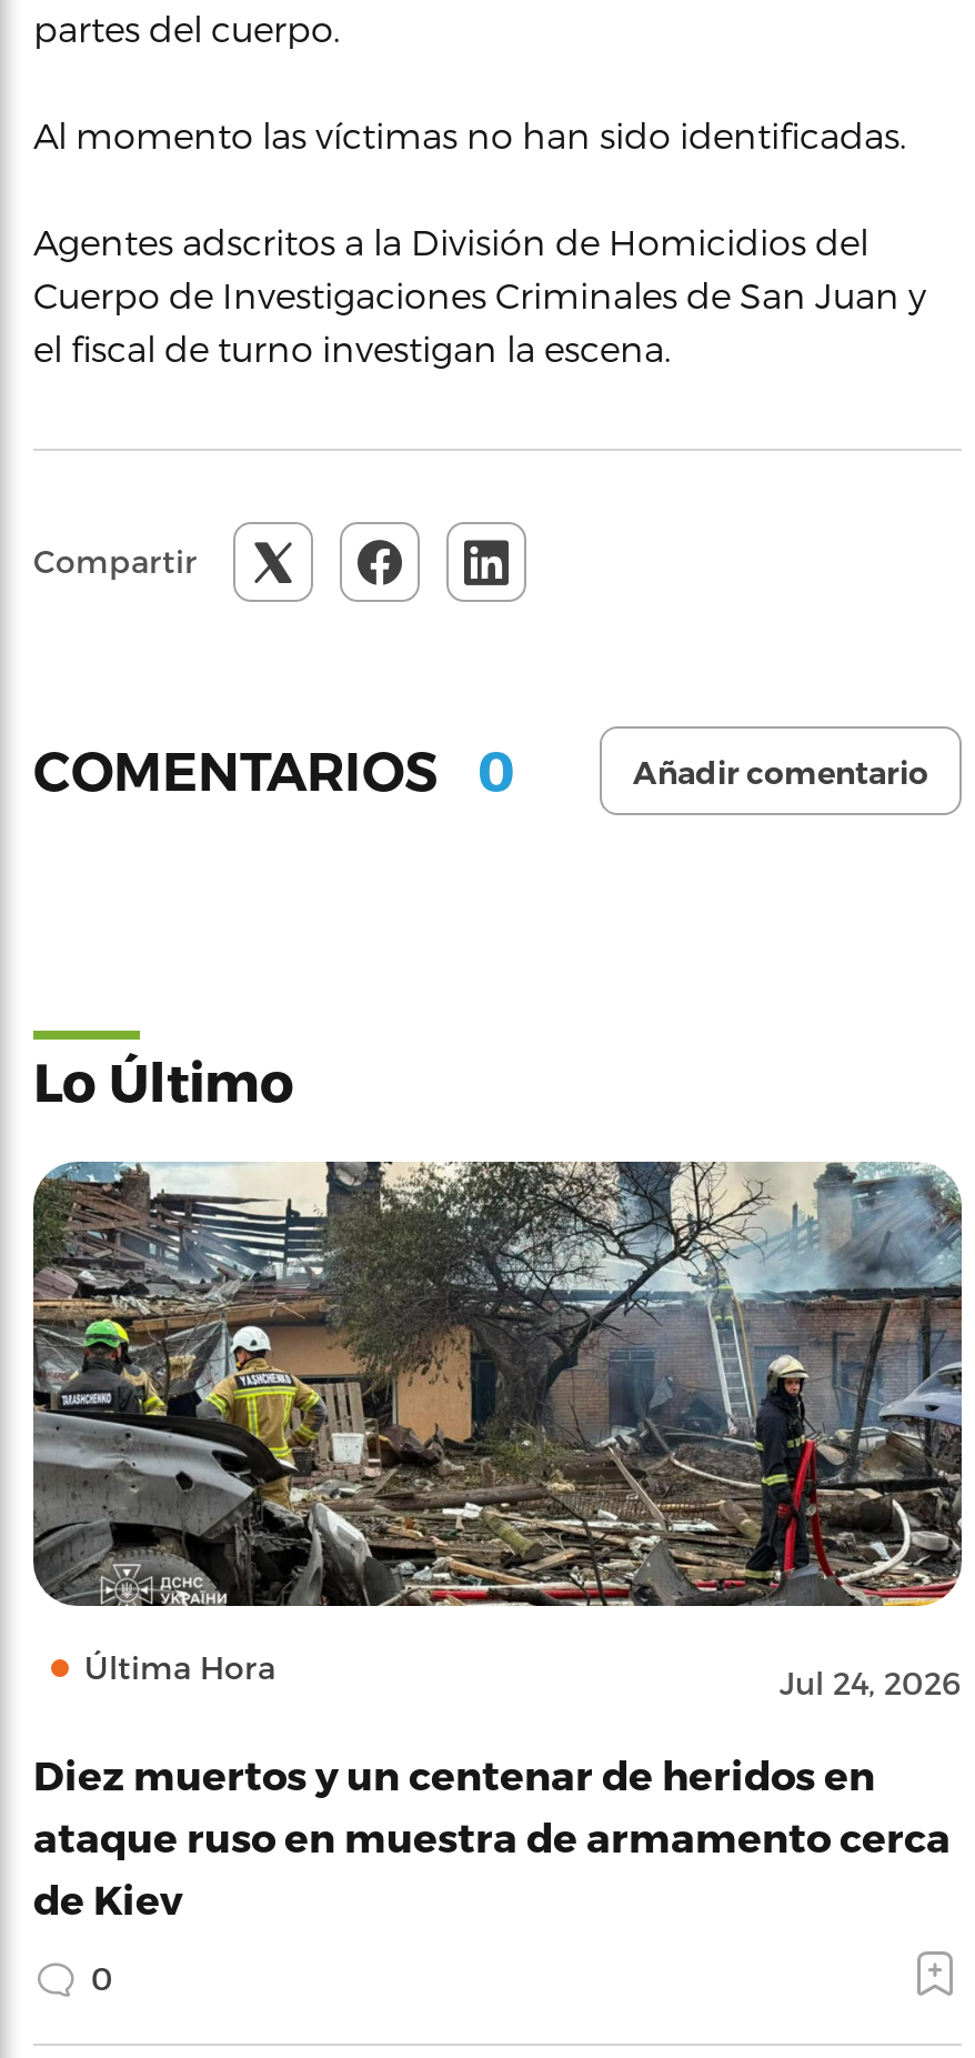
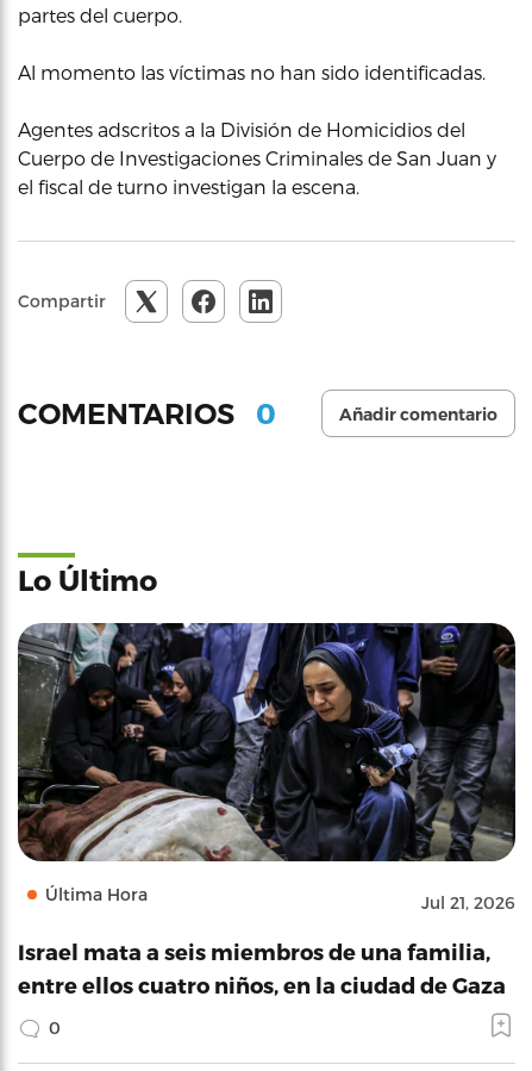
[31,1159,964,1701] [image] | Jul 24, 2026 -> [18,622,517,913] [image] | Jul 21, 2026
[33,1750,951,1921] Diez muertos y un centenar de heridos en | ataque ruso en muestra de armamento cerca | de Kiev -> [18,939,506,997] Israel mata a seis miembros de una familia, | entre ellos cuatro niños, en la ciudad de Gaza

